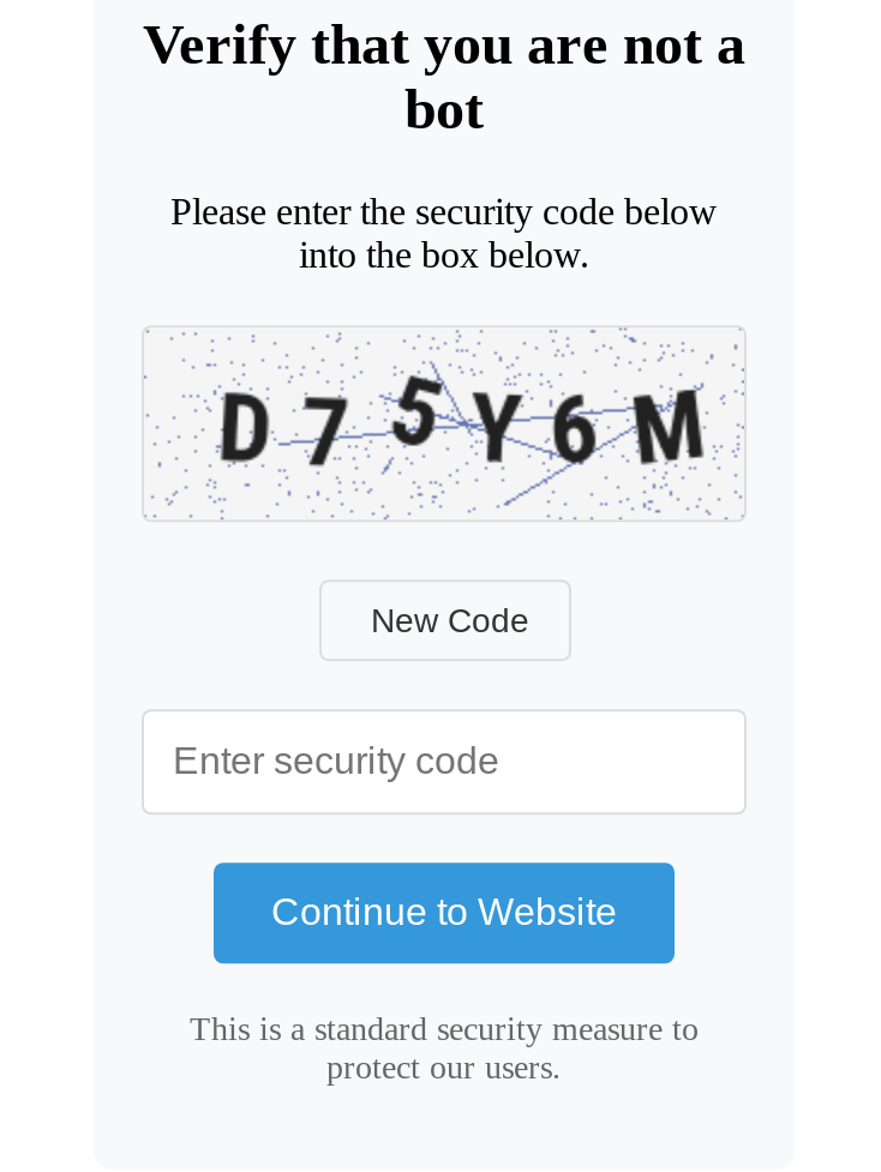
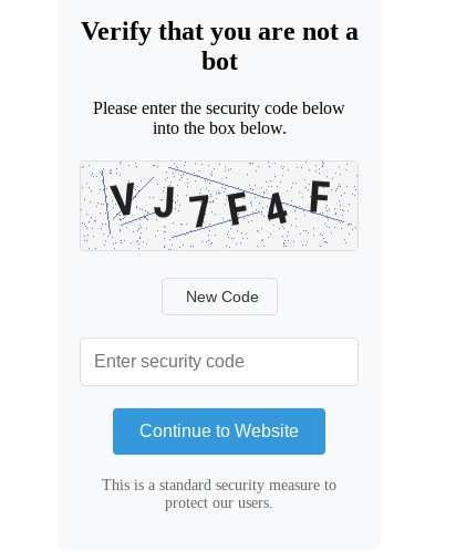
[166,330,739,515] [image] -> [82,162,351,248] [image]

